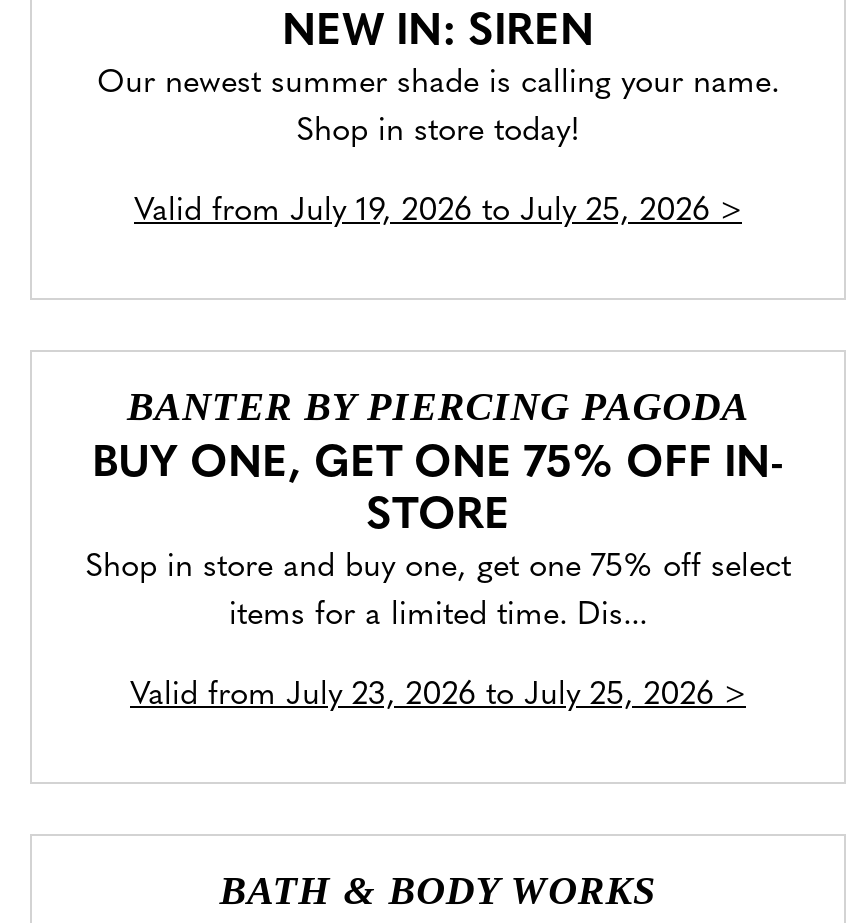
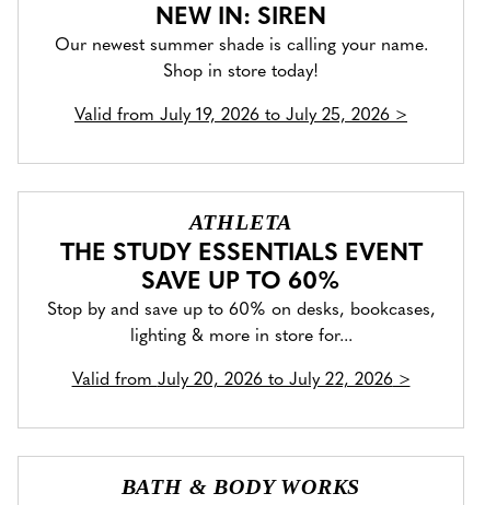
[85,384,791,584] BANTER BY PIERCING PAGODA | BUY ONE, GET ONE 75% OFF IN- | STORE | Shop in store and buy one, get one 75% off select -> [47,210,435,319] ATHLETA | THE STUDY ESSENTIALS EVENT | SAVE UP TO 60% | Stop by and save up to 60% on desks, bookcases,
[229,600,647,632] items for a limited time. Dis... -> [130,328,352,345] lighting & more in store for...
[130,680,746,712] Valid from July 23, 2026 to July 25, 2026 > -> [72,372,410,389] Valid from July 20, 2026 to July 22, 2026 >

